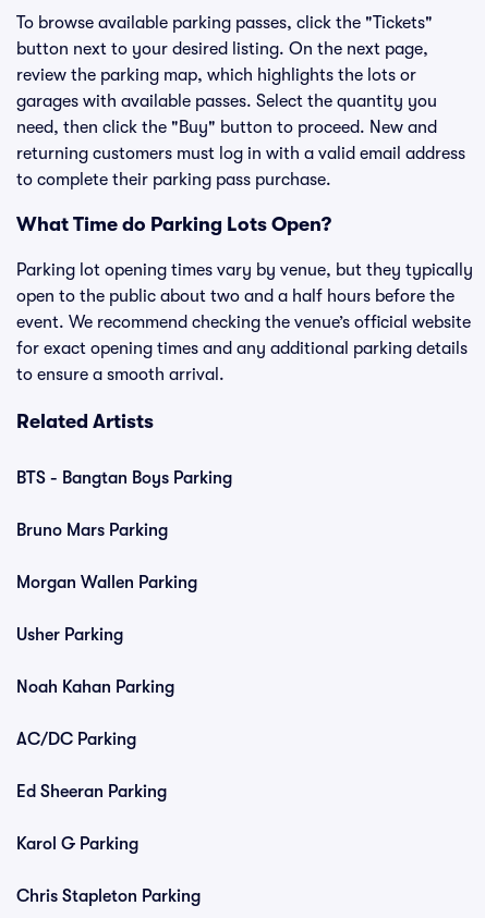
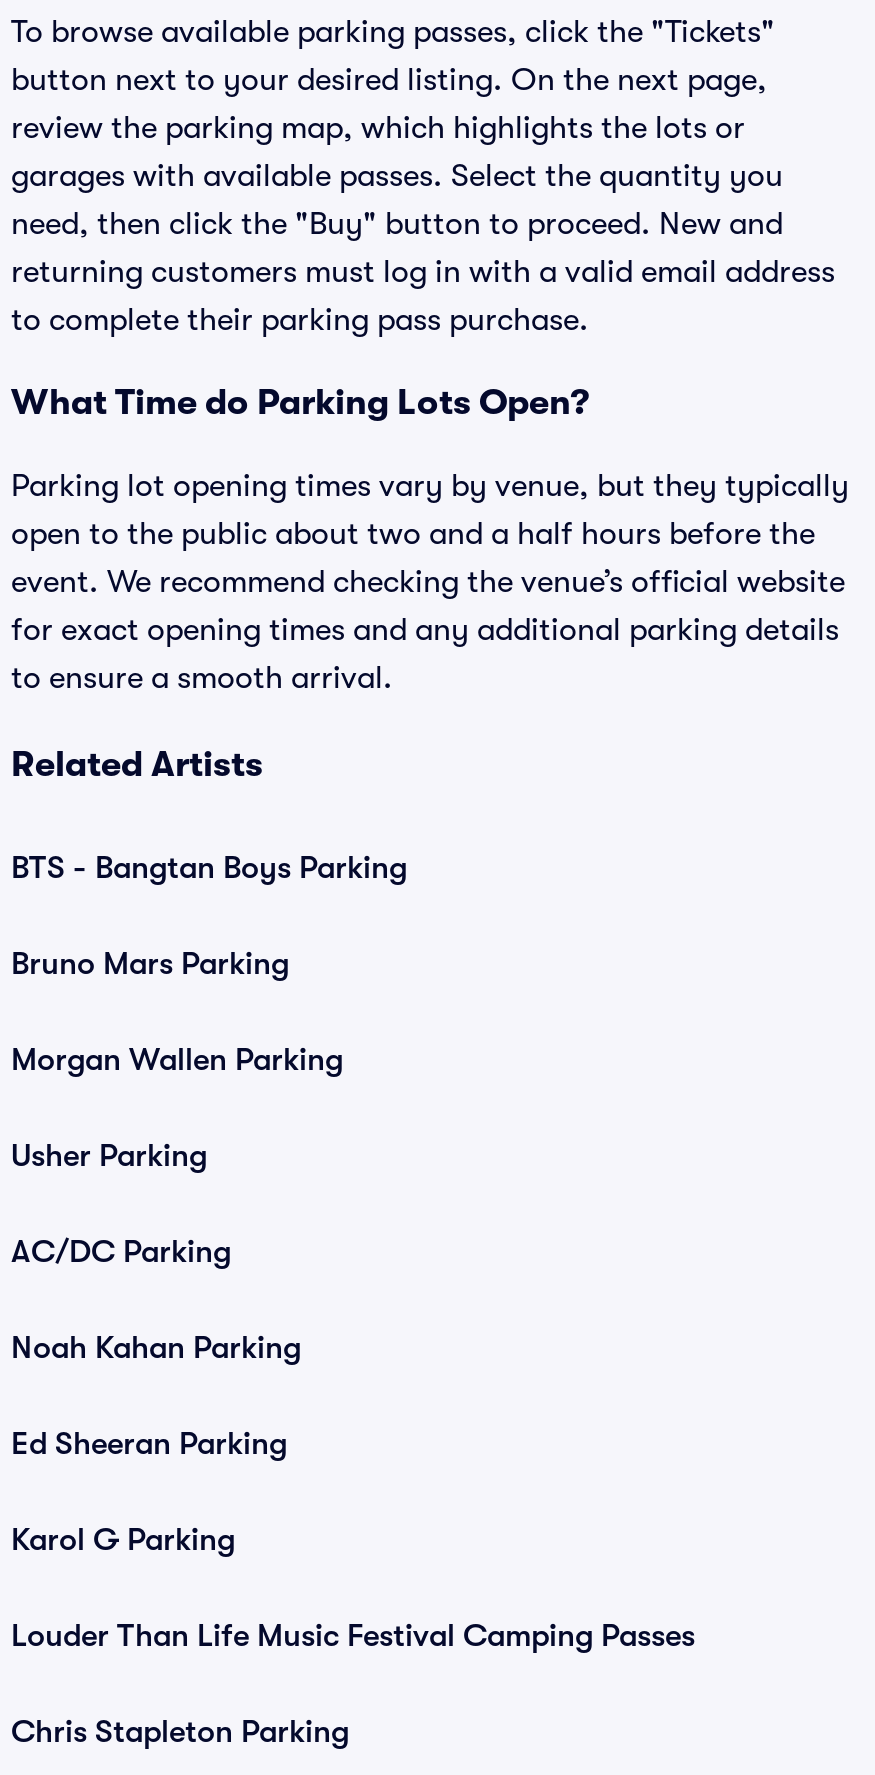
moved [16,730,136,749] -> [11,1234,231,1270]: AC/DC Parking
none -> [11,1618,695,1654] Louder Than Life Music Festival Camping Passes

